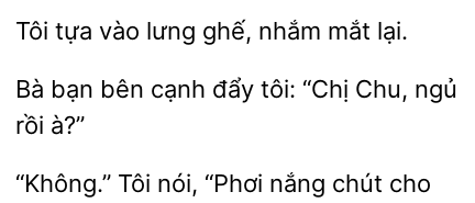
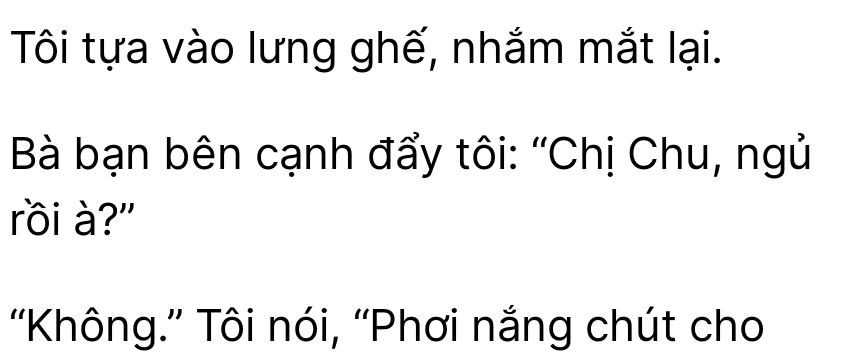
[92,16,146,45] vào -> [235,21,349,73] lưng
[93,75,457,103] bên cạnh đẩy tôi: “Chị Chu, ngủ -> [61,127,813,245] cạnh đẩy tôi: “Chị Chu, ngủ | à?”
[111,169,157,198] Tôi -> [9,299,267,351] “Không.” Tôi

